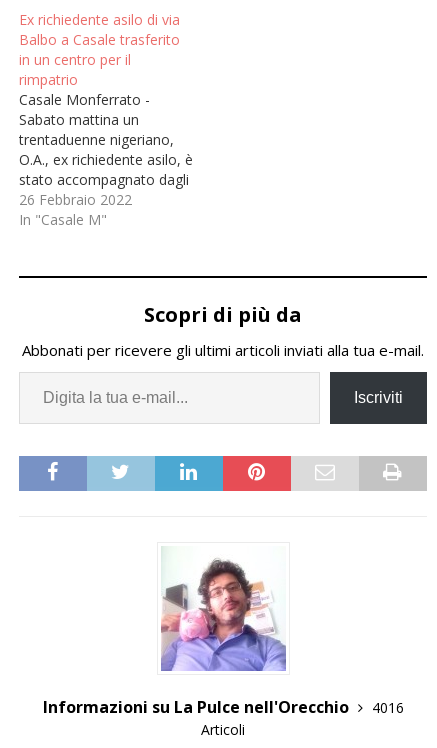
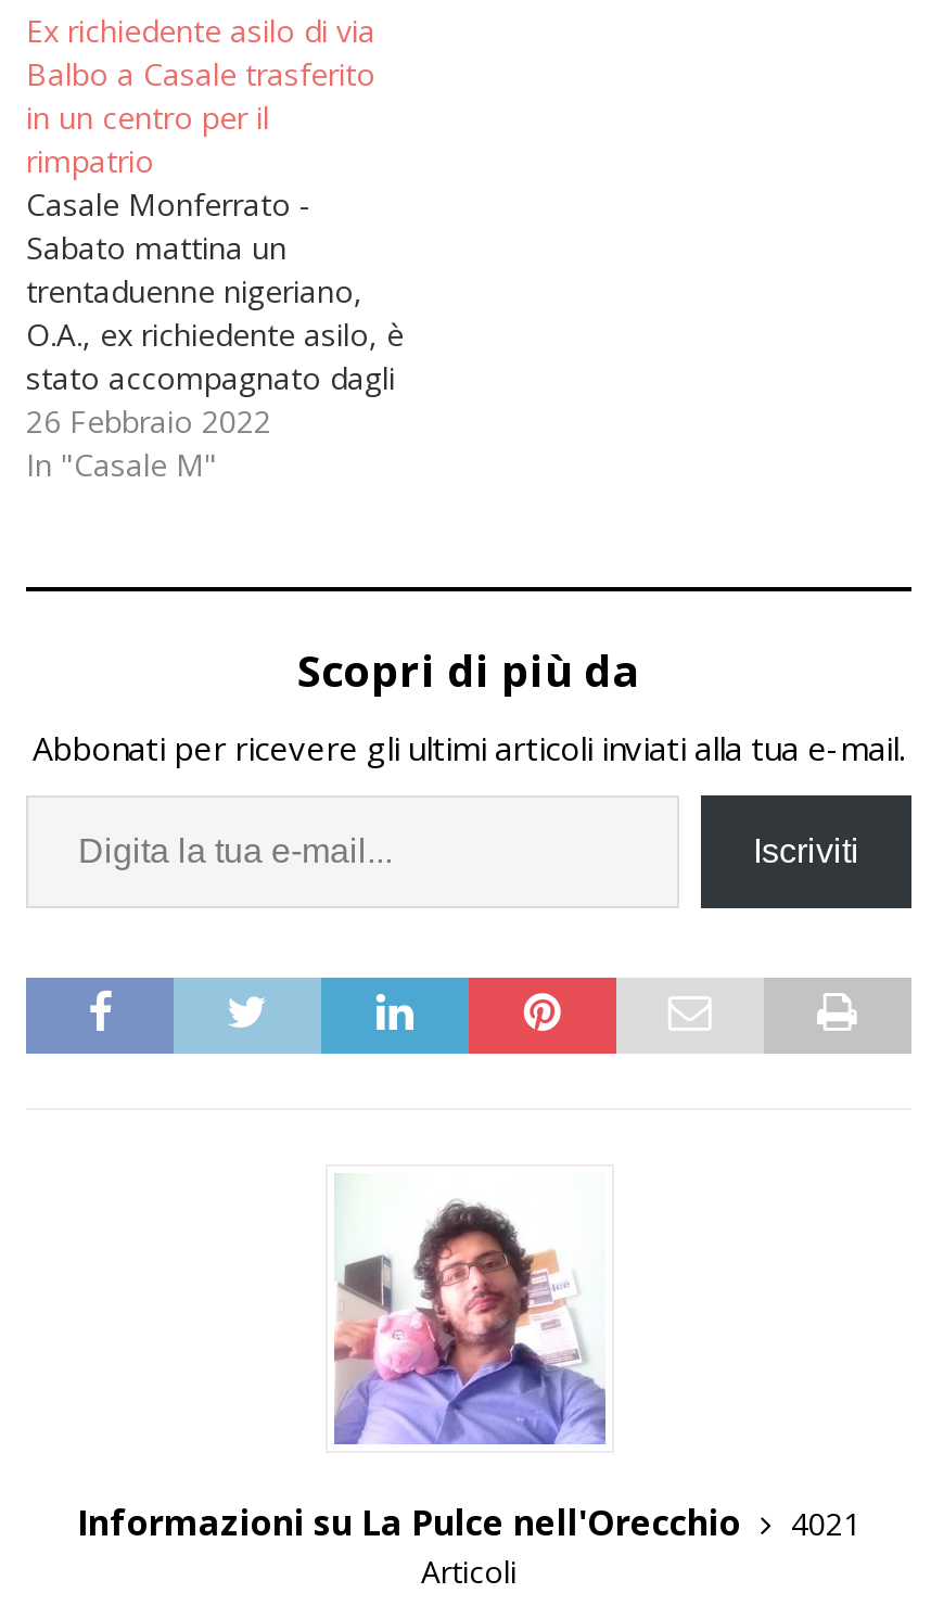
[42,696,403,718] Informazioni su La Pulce nell'Orecchio 4016 -> [77,1498,860,1546] Informazioni su La Pulce nell'Orecchio 4021

